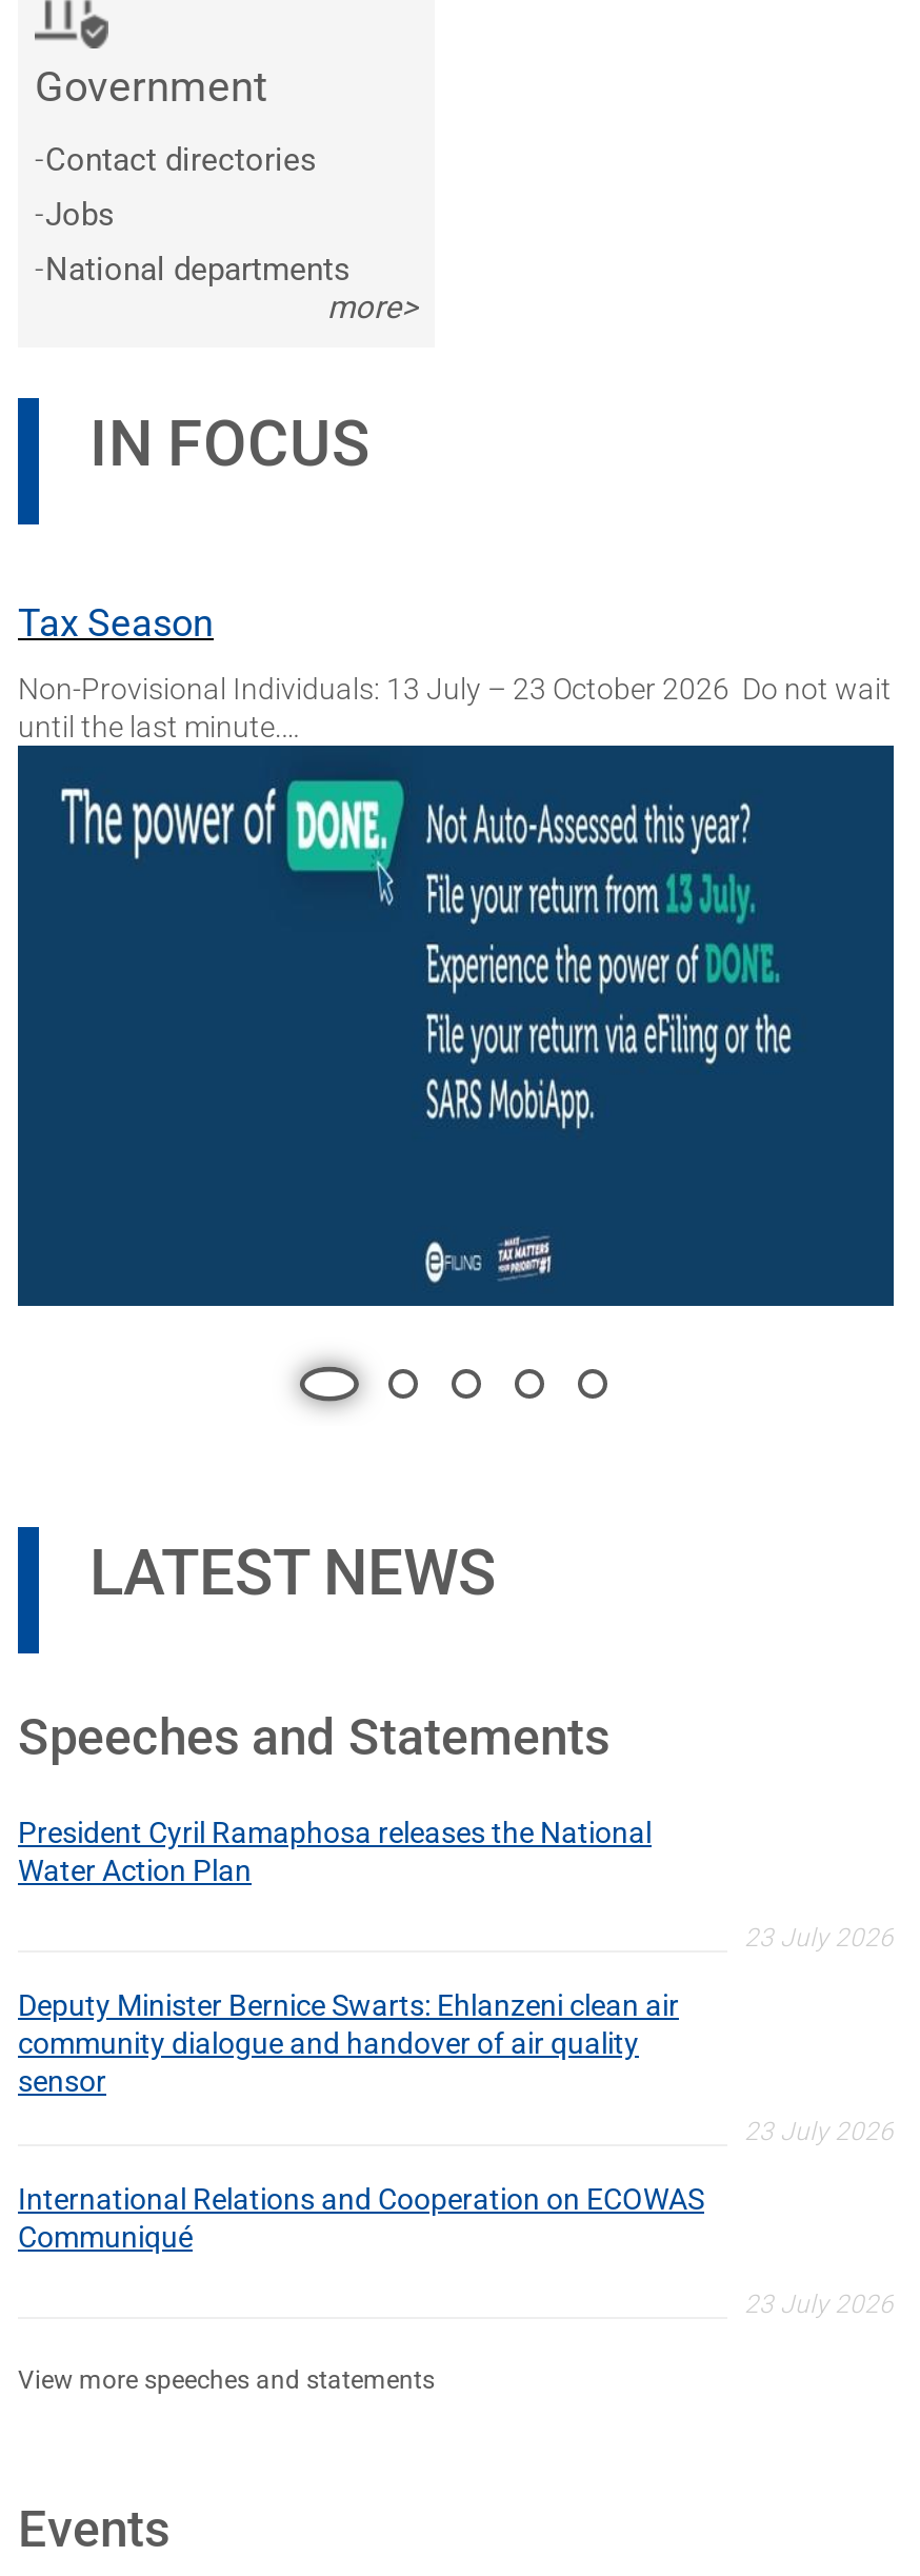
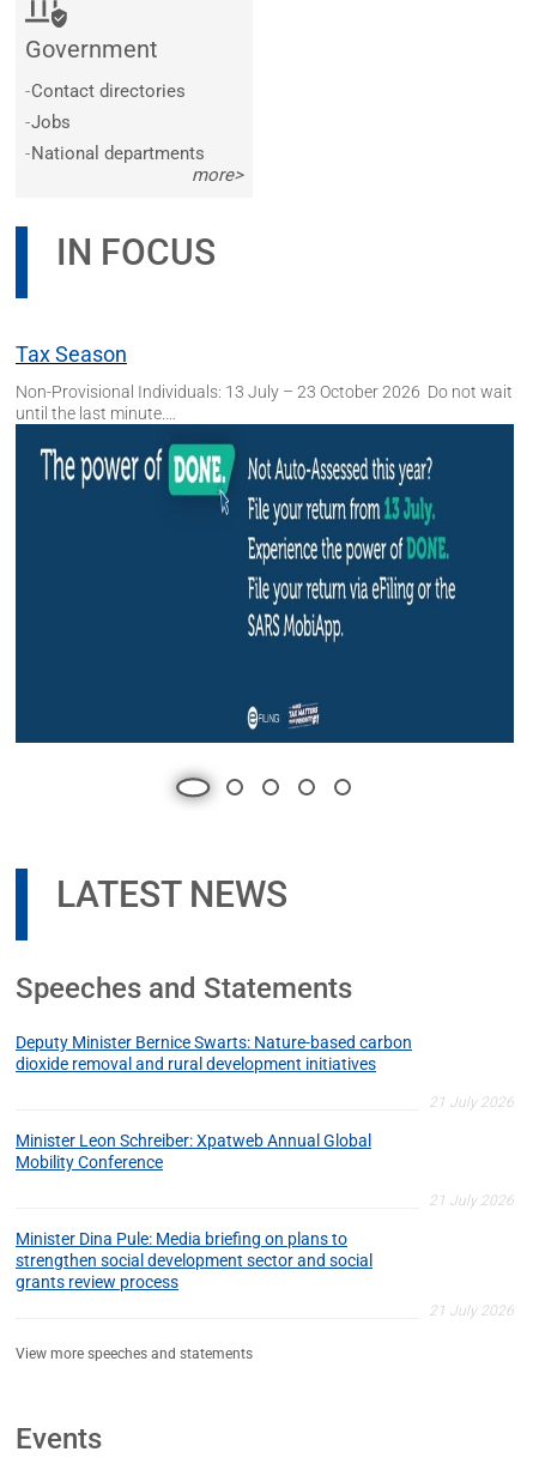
[18,1816,652,1888] President Cyril Ramaphosa releases the National | Water Action Plan -> [16,1033,412,1074] Deputy Minister Bernice Swarts: Nature-based carbon | dioxide removal and rural development initiatives
[744,1924,893,1953] 23 July 2026 -> [429,1094,514,1111] 21 July 2026
[18,1989,679,2099] Deputy Minister Bernice Swarts: Ehlanzeni clean air | community dialogue and handover of air quality | sensor -> [16,1131,371,1172] Minister Leon Schreiber: Xpatweb Annual Global | Mobility Conference
[744,2117,893,2147] 23 July 2026 -> [429,1192,514,1209] 21 July 2026
[18,2183,704,2254] International Relations and Cooperation on ECOWAS | Communiqué -> [16,1230,373,1292] Minister Dina Pule: Media briefing on plans to | strengthen social development sector and social | grants review process
[744,2290,893,2320] 23 July 2026 -> [429,1303,514,1319] 21 July 2026

